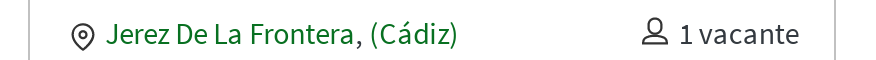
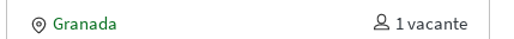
[105,13,459,51] Jerez De La Frontera, (Cádiz) -> [52,11,117,34] Granada

